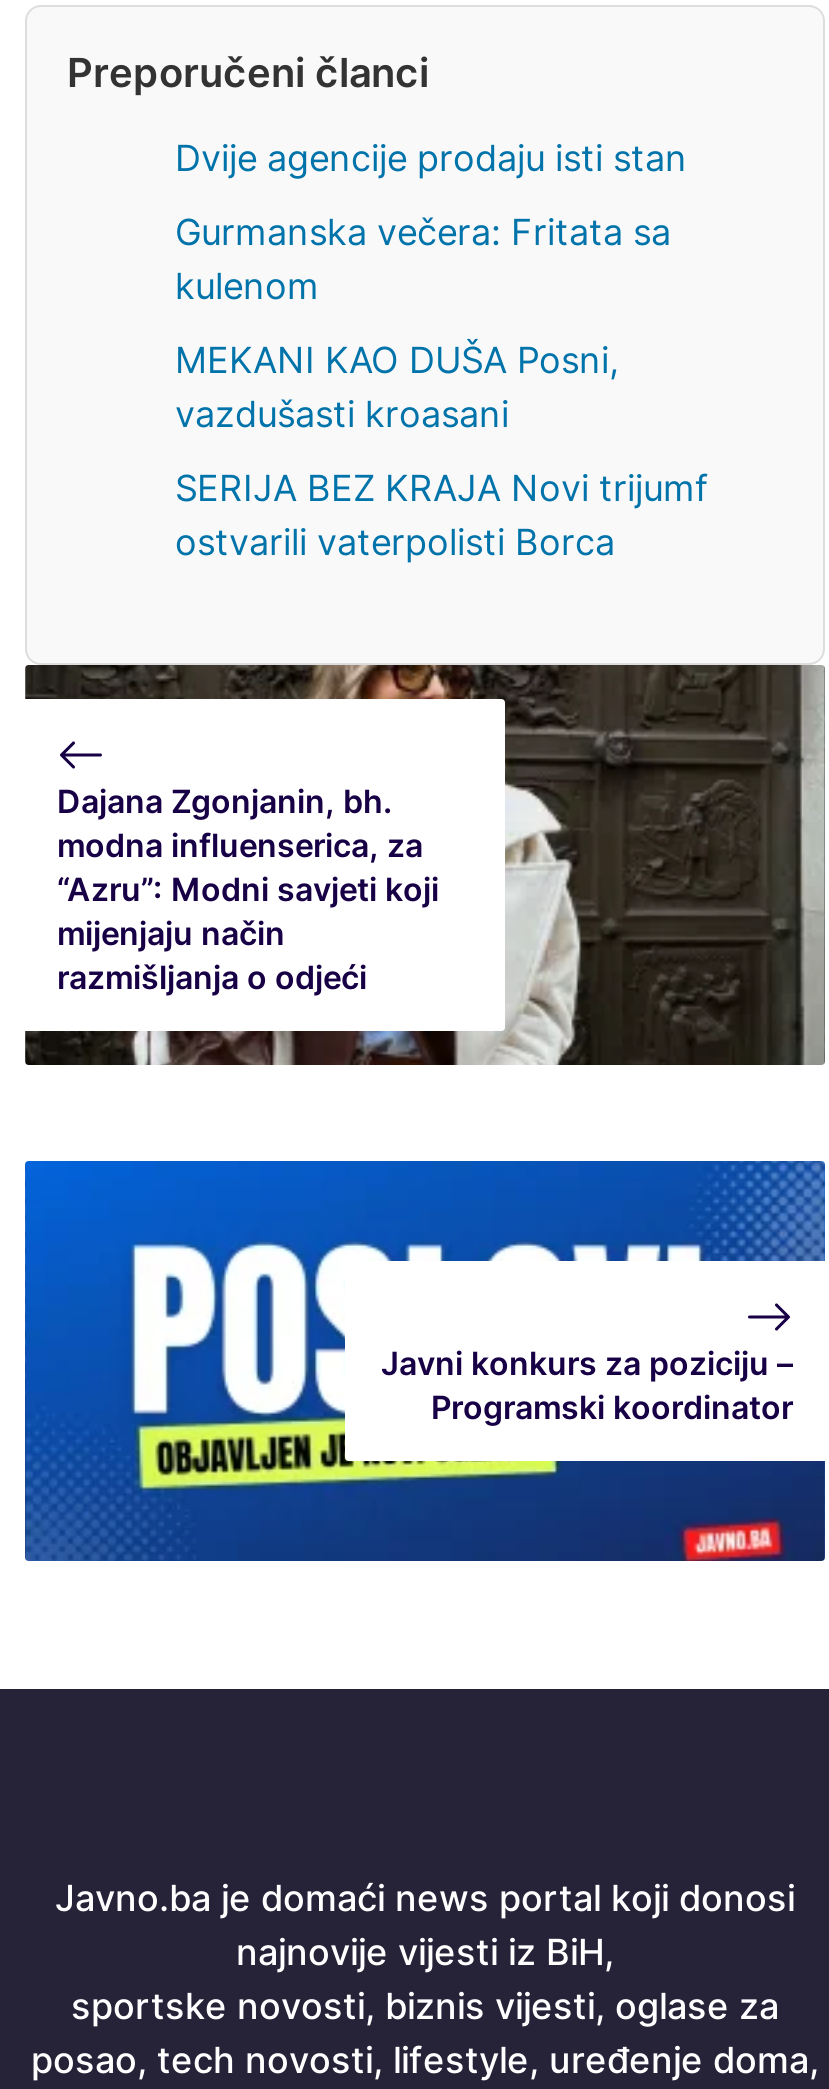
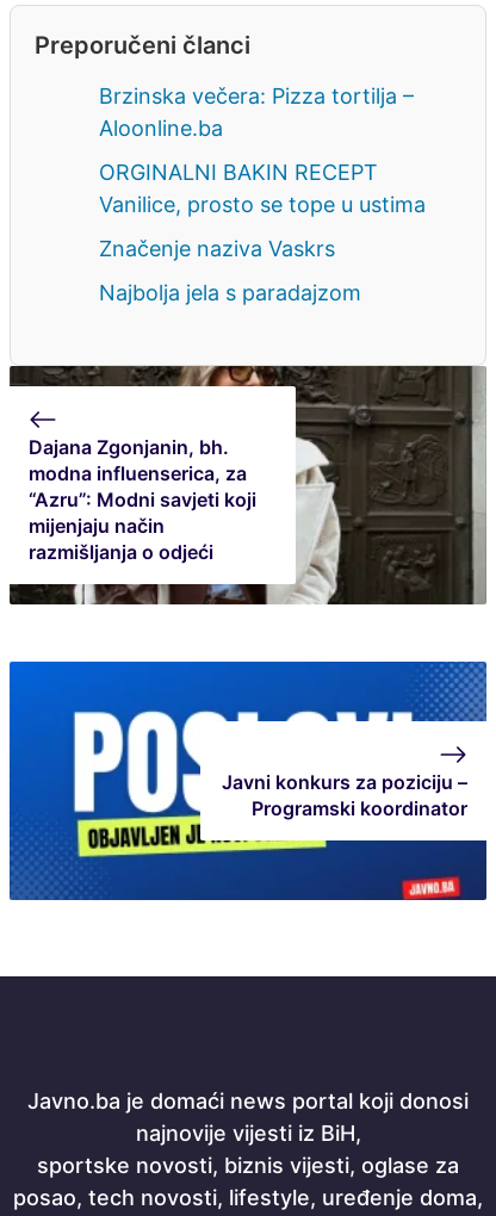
[175,136,687,178] Dvije agencije prodaju isti stan -> [99,84,414,141] Brzinska večera: Pizza tortilja – | Aloonline.ba
[175,210,671,306] Gurmanska večera: Fritata sa | kulenom -> [99,160,426,217] ORGINALNI BAKIN RECEPT | Vanilice, prosto se tope u ustima
[175,338,619,434] MEKANI KAO DUŠA Posni, | vazdušasti kroasani -> [99,237,335,262] Značenje naziva Vaskrs
[175,466,709,562] SERIJA BEZ KRAJA Novi trijumf | ostvarili vaterpolisti Borca -> [99,281,361,306] Najbolja jela s paradajzom

